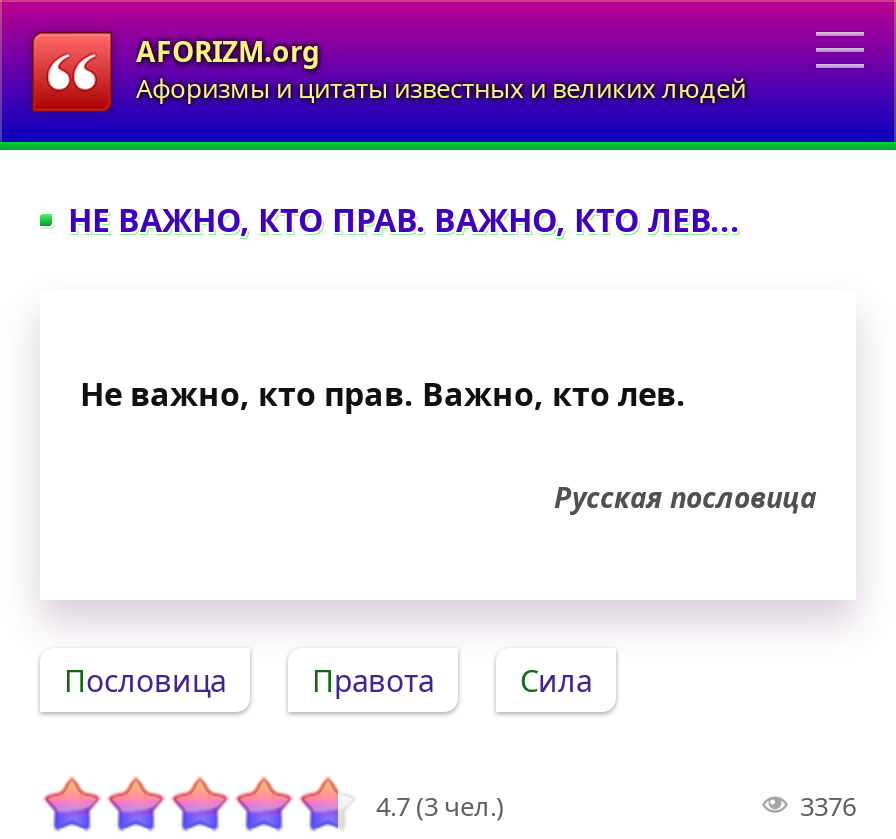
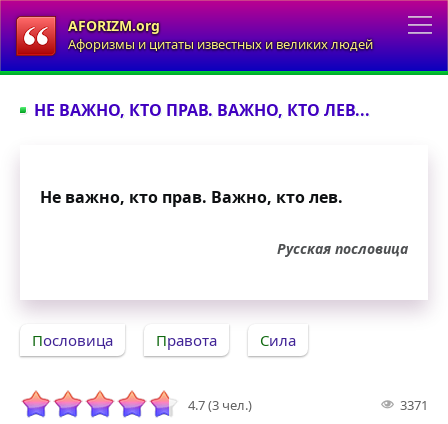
[800,788,856,824] 3376 -> [400,396,428,414] 3371

